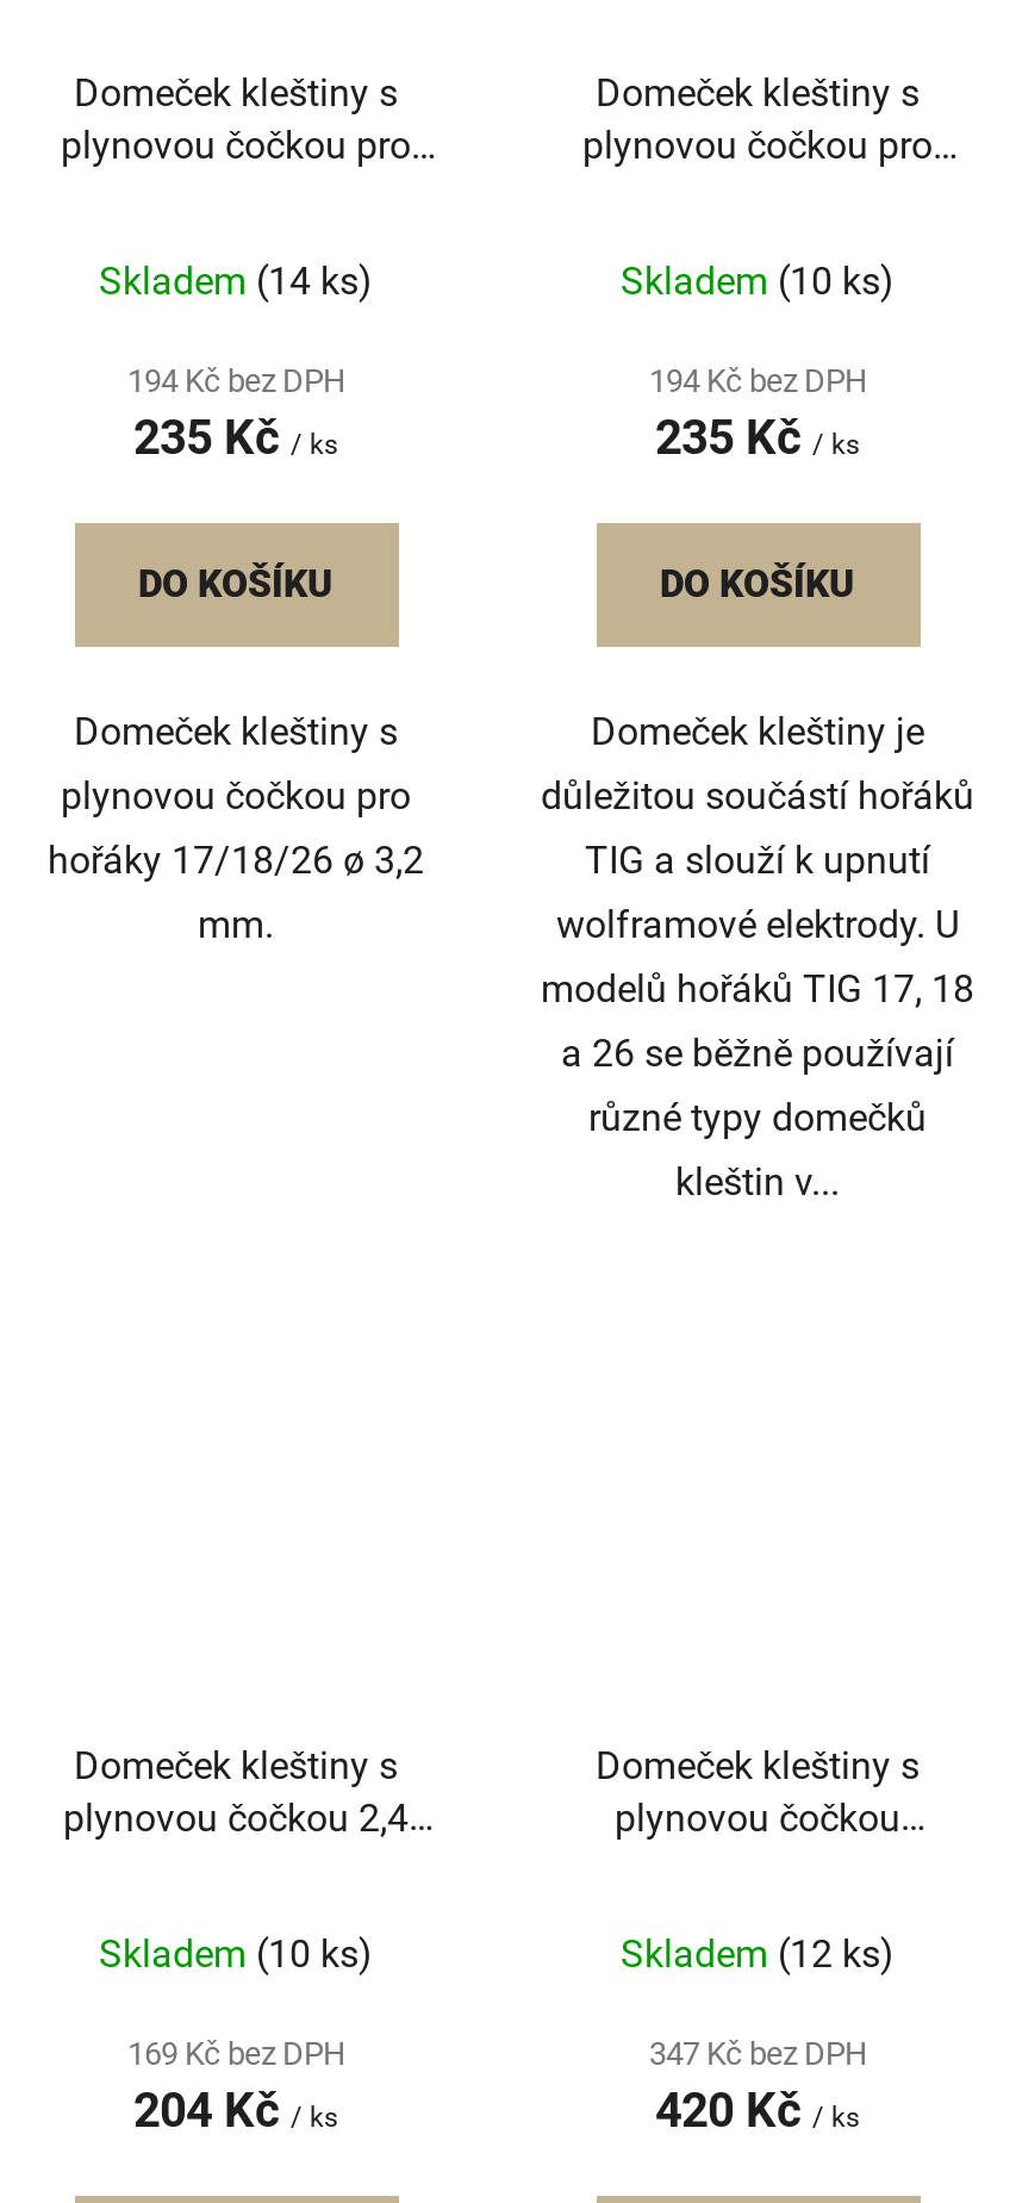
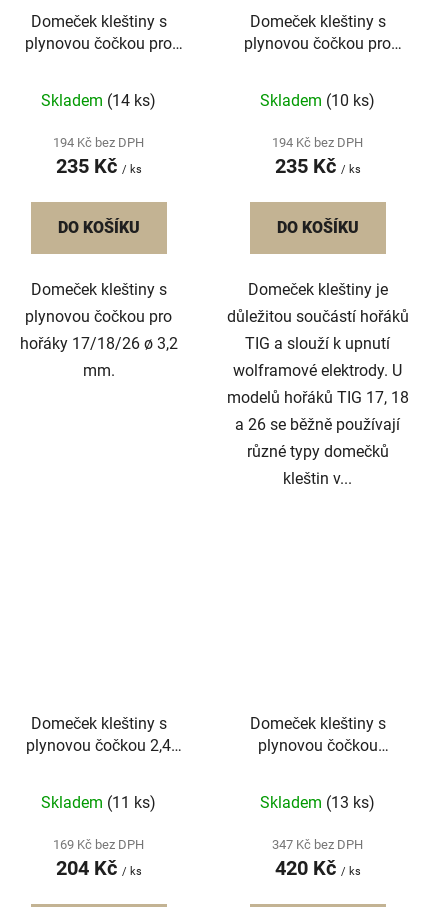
[99,1931,373,1976] Skladem (10 ks) -> [41,793,156,812] Skladem (11 ks)
[621,1931,895,1976] Skladem (12 ks) -> [260,793,375,812] Skladem (13 ks)

